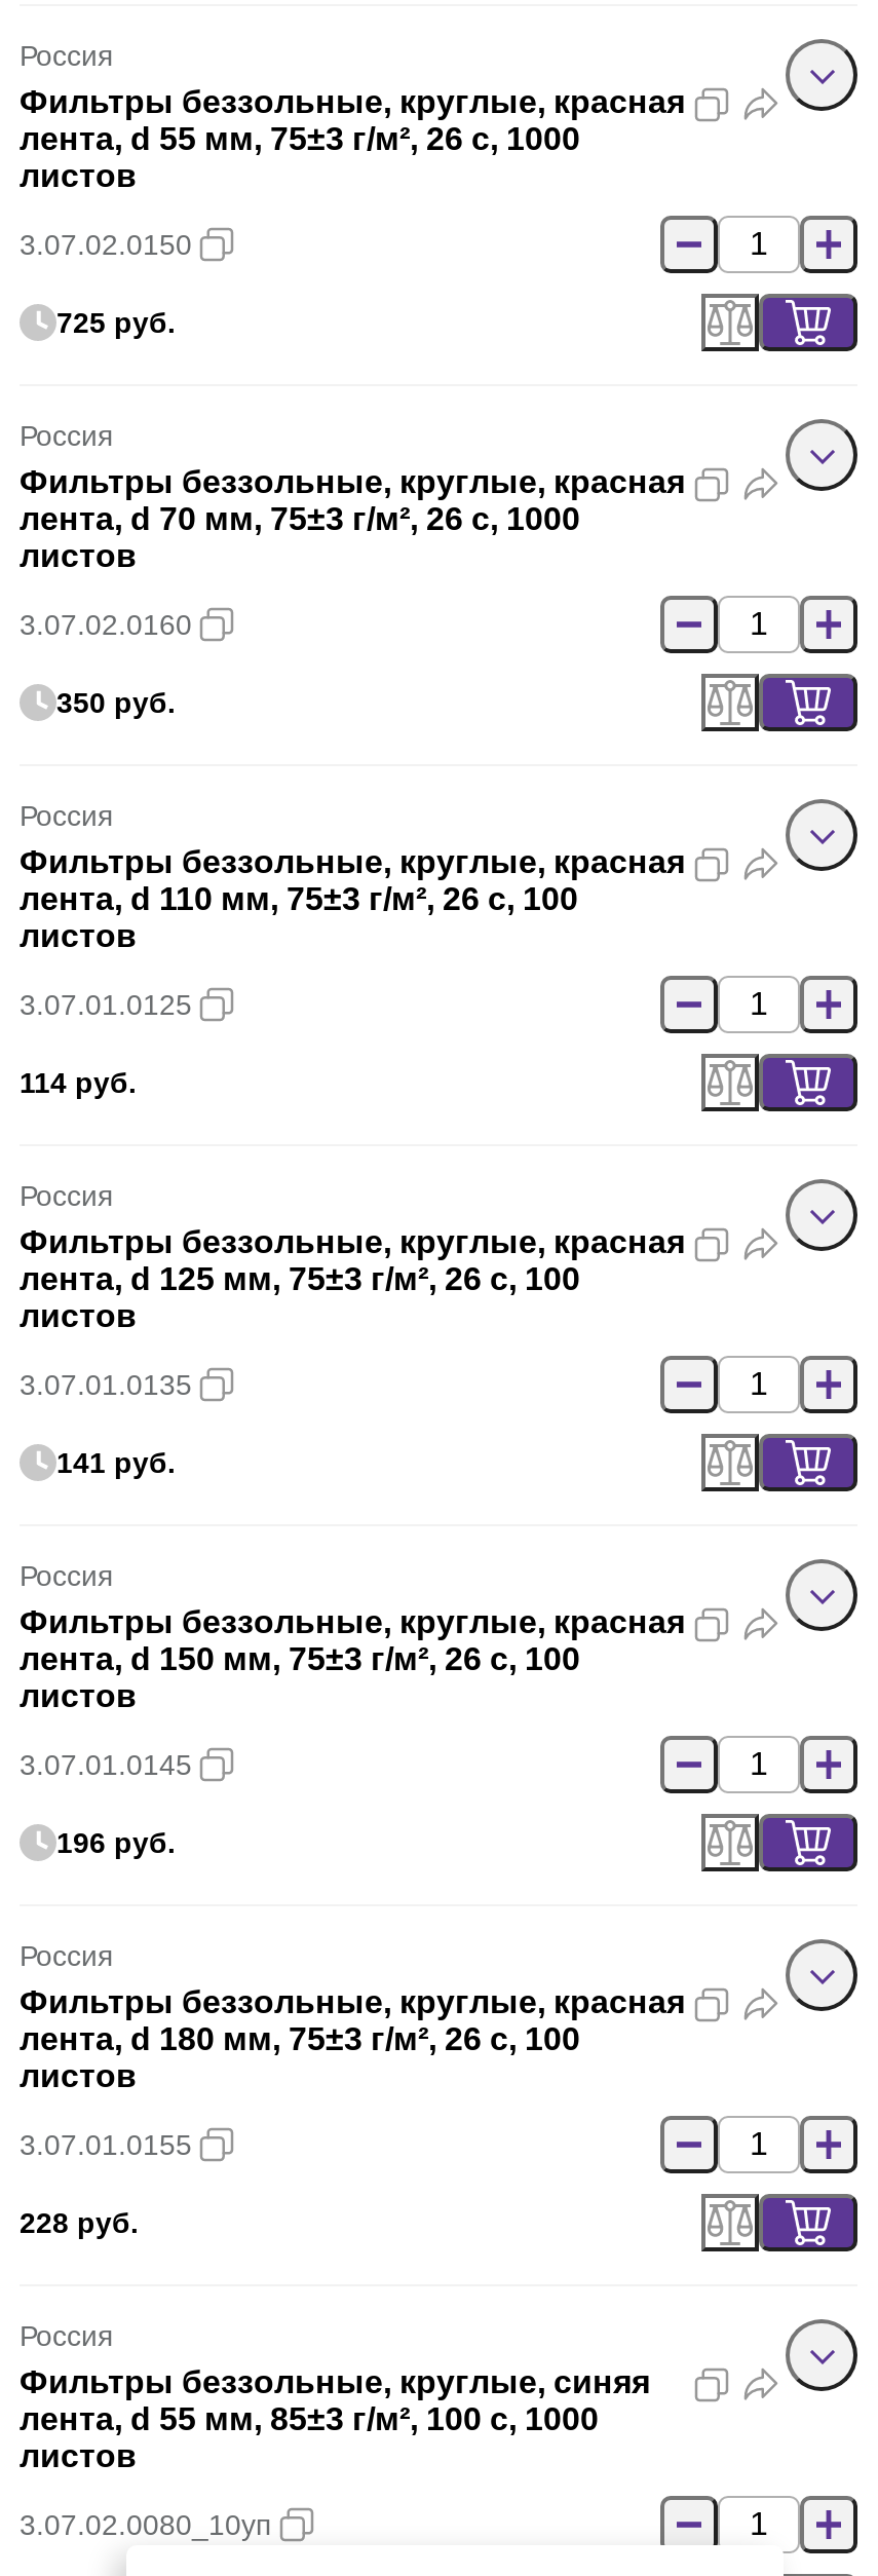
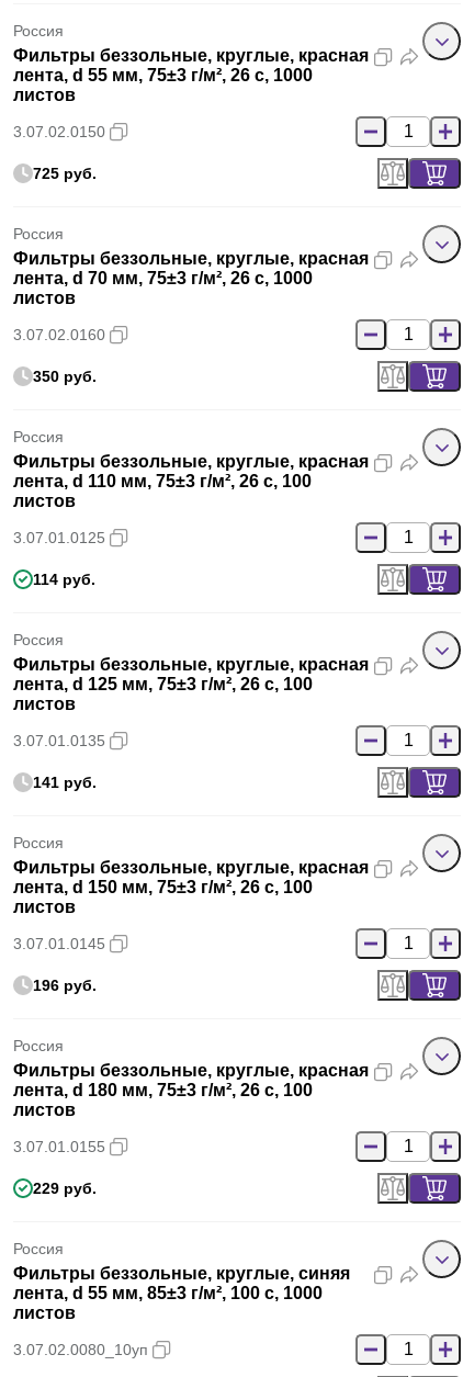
[20,2206,139,2239] 228 руб. -> [33,1180,97,1197] 229 руб.

